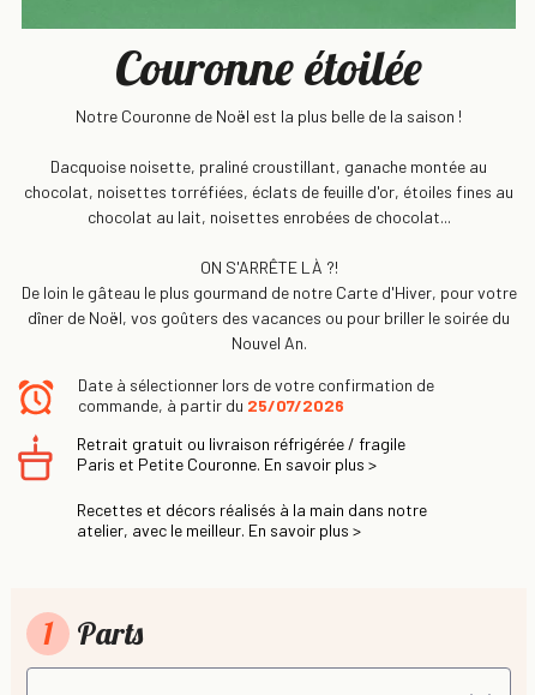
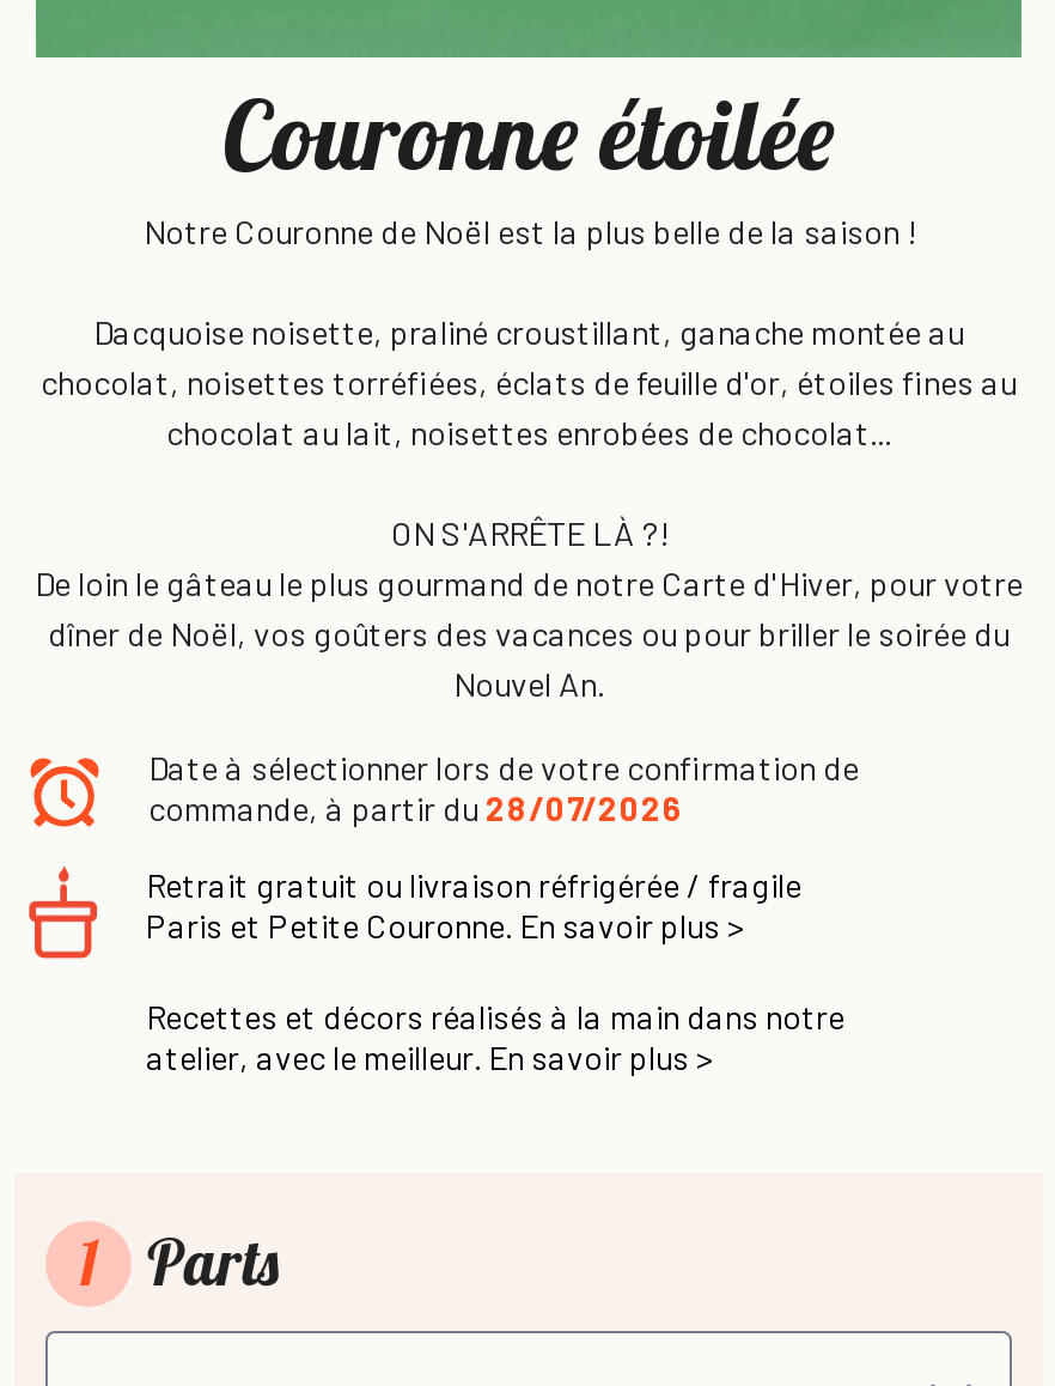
[78,394,344,415] commande, à partir du 25/07/2026 -> [148,786,682,827] commande, à partir du 28/07/2026

